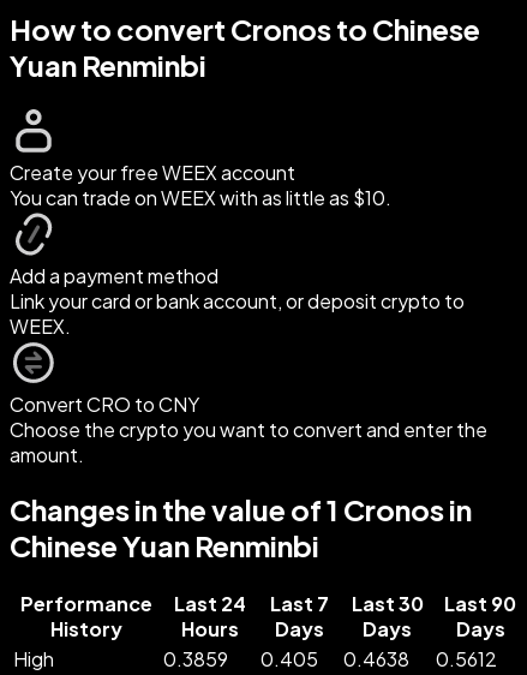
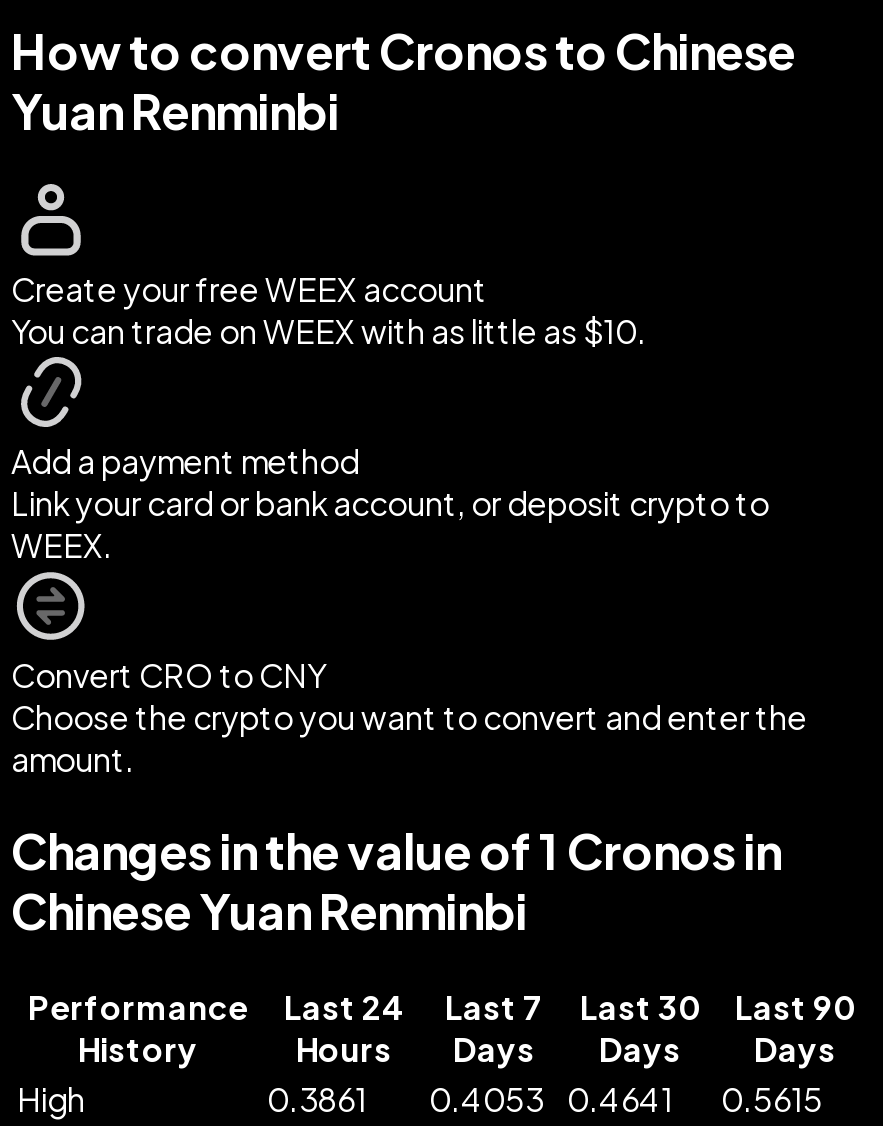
[163,646,497,672] 0.3859 | 0.405 | 0.4638 | 0.5612 -> [267,1078,823,1120] 0.3861 | 0.4053 0.4641 | 0.5615

